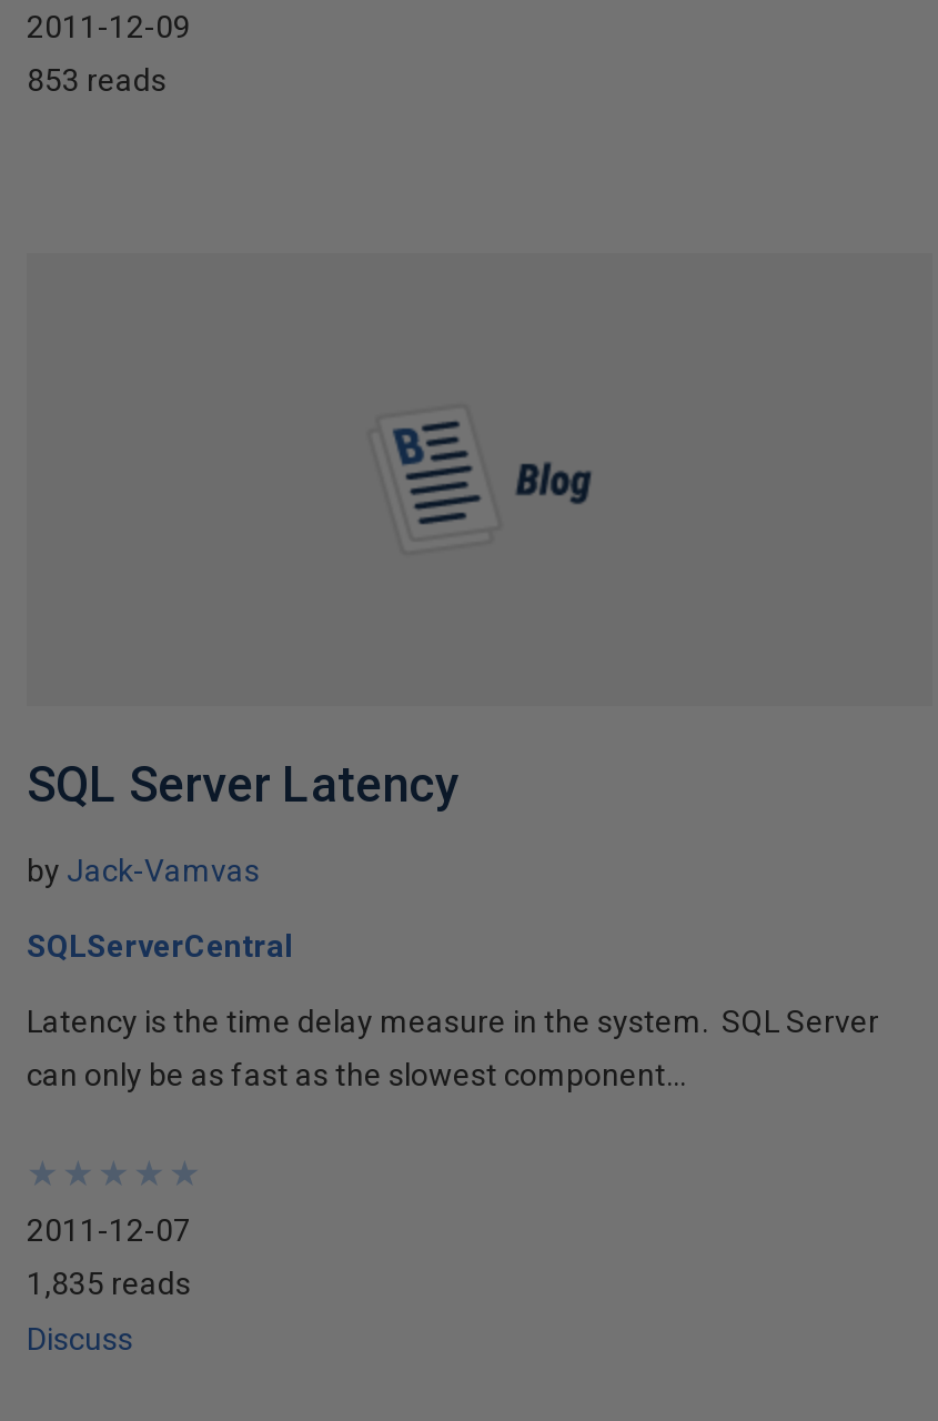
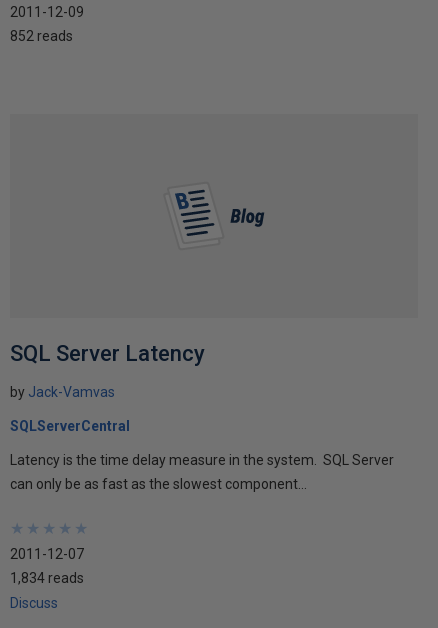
[27,62,167,98] 853 reads -> [10,28,73,44] 852 reads
[27,1266,191,1301] 1,835 reads -> [10,570,84,586] 1,834 reads

